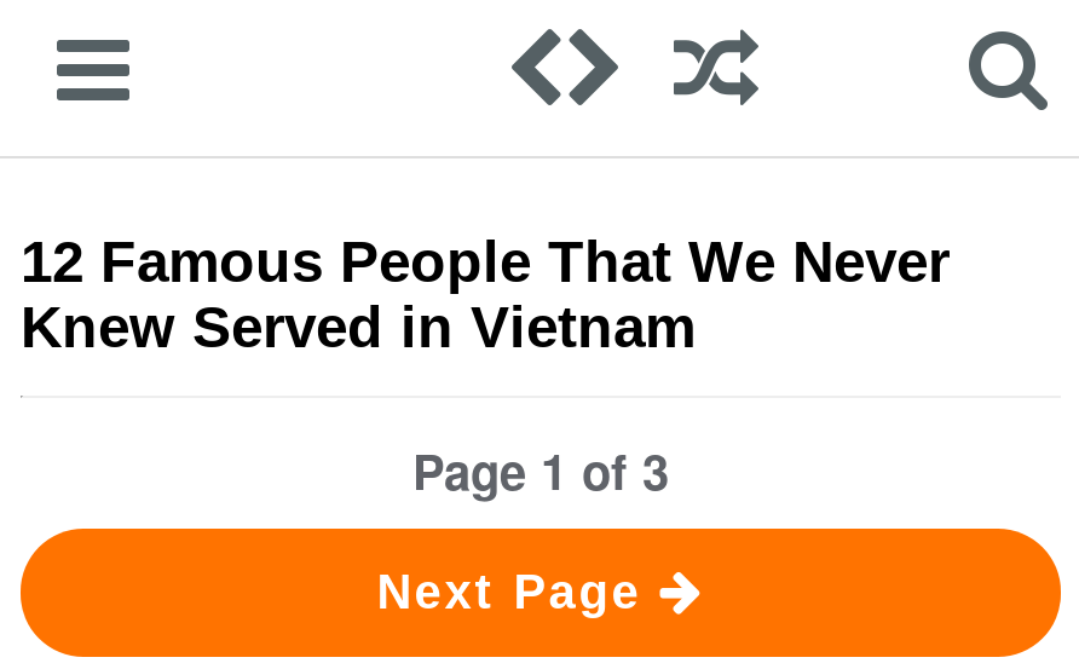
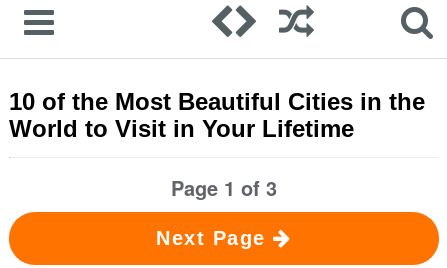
[21,229,950,359] 12 Famous People That We Never | Knew Served in Vietnam -> [9,88,425,142] 10 of the Most Beautiful Cities in the | World to Visit in Your Lifetime

